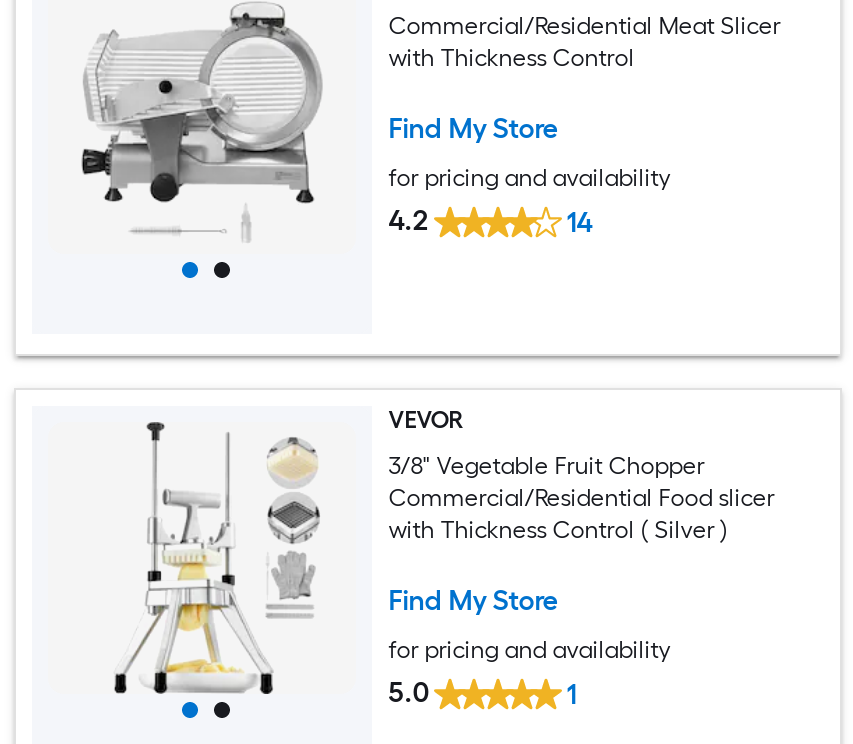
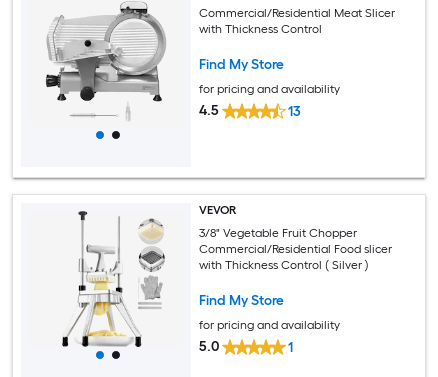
[388,205,428,239] 4.2 -> [199,102,219,119] 4.5
[566,207,592,241] 14 -> [288,103,301,120] 13

